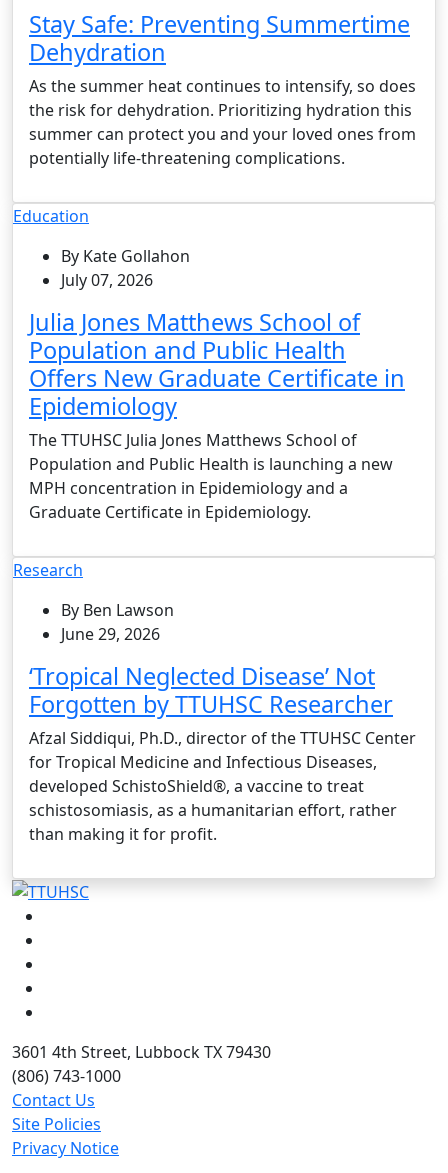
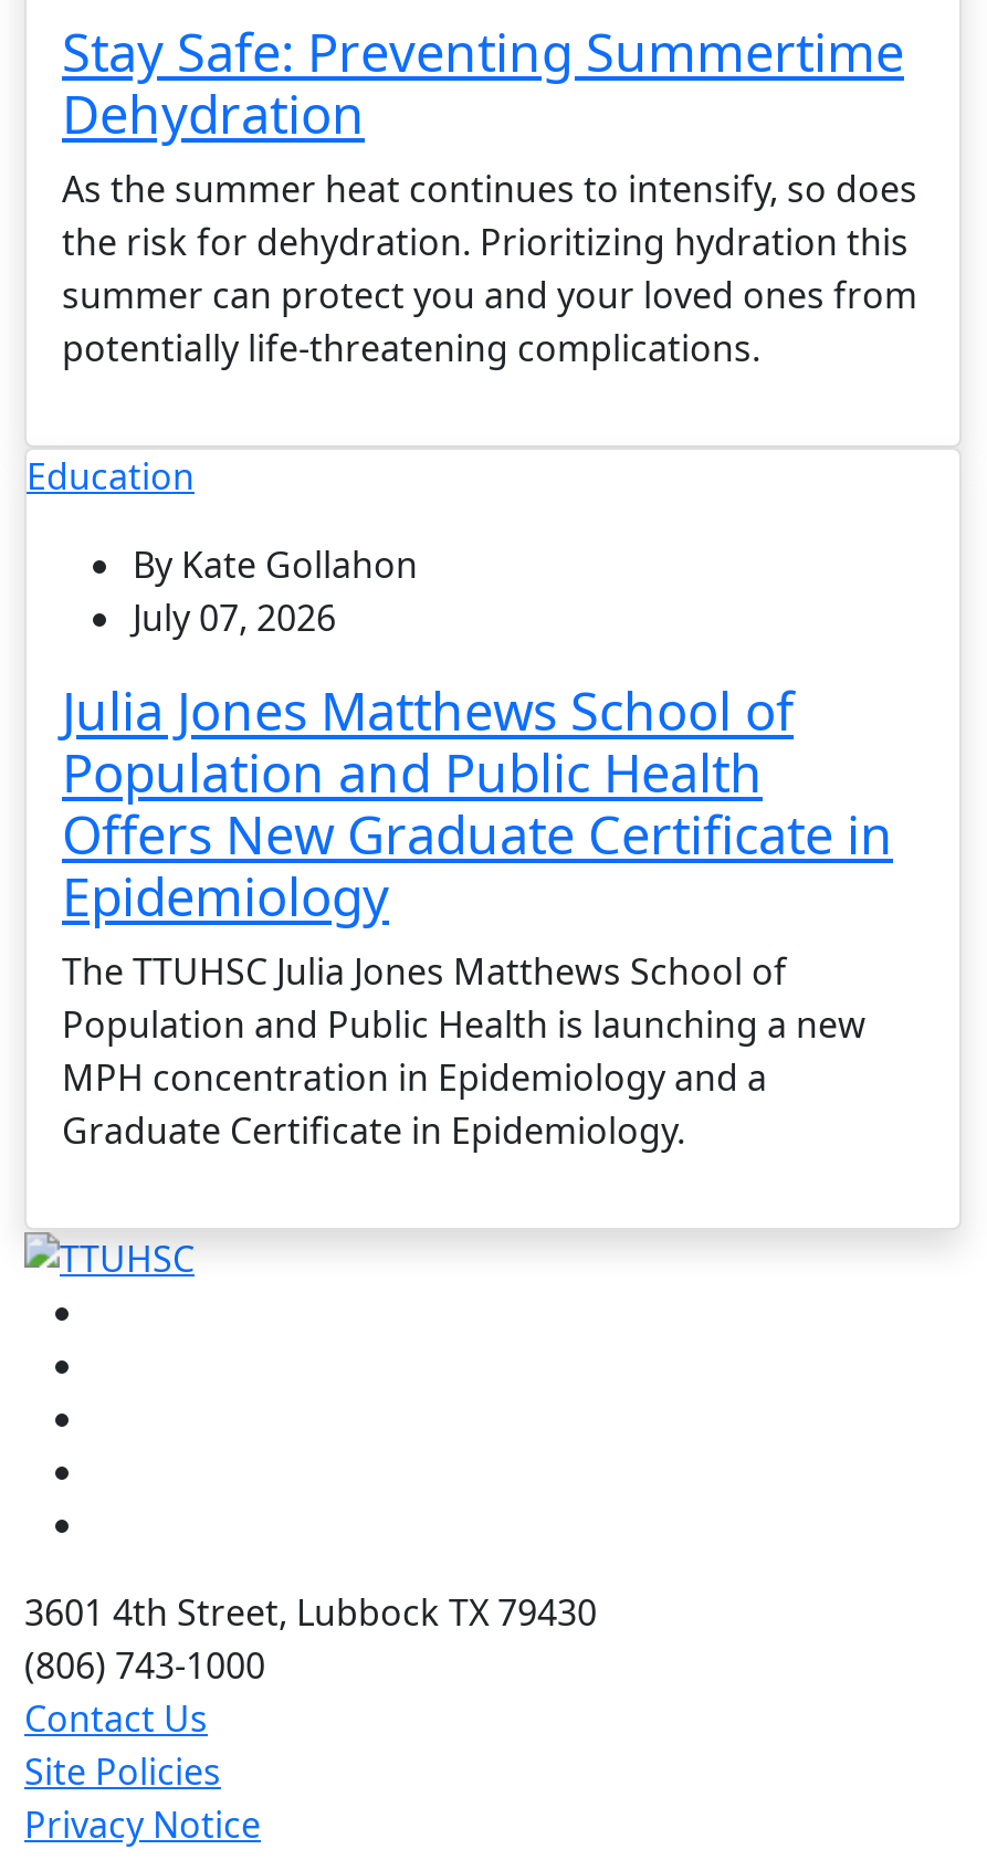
[13,559,416,845] Research | By Ben Lawson | June 29, 2026 | ‘Tropical Neglected Disease’ Not | Forgotten by TTUHSC Researcher | Afzal Siddiqui, Ph.D., director of the TTUHSC Center | for Tropical Medicine and Infectious Diseases, | developed SchistoShield®, a vaccine to treat | schistosomiasis, as a humanitarian effort, rather | than making it for profit. -> none

